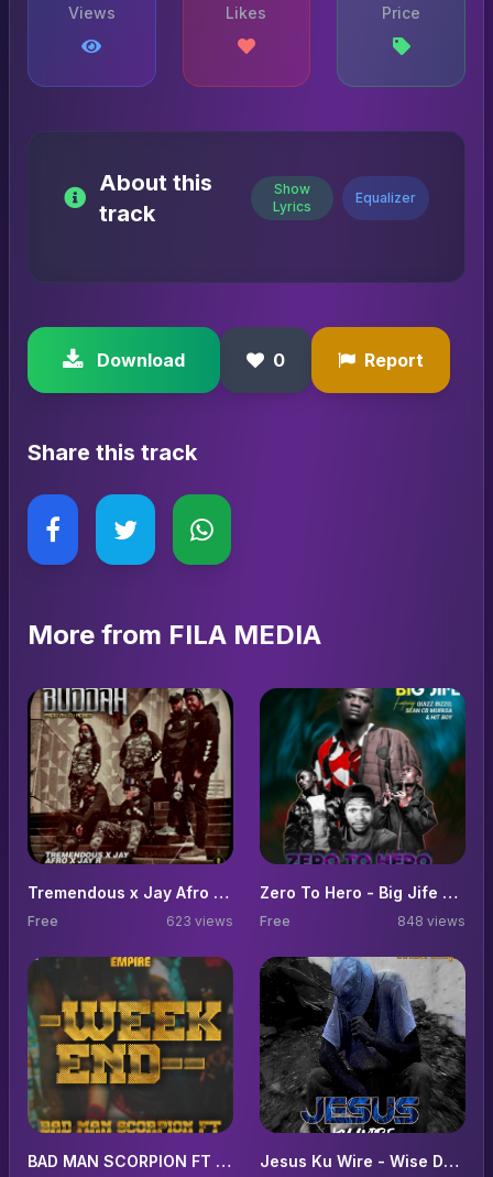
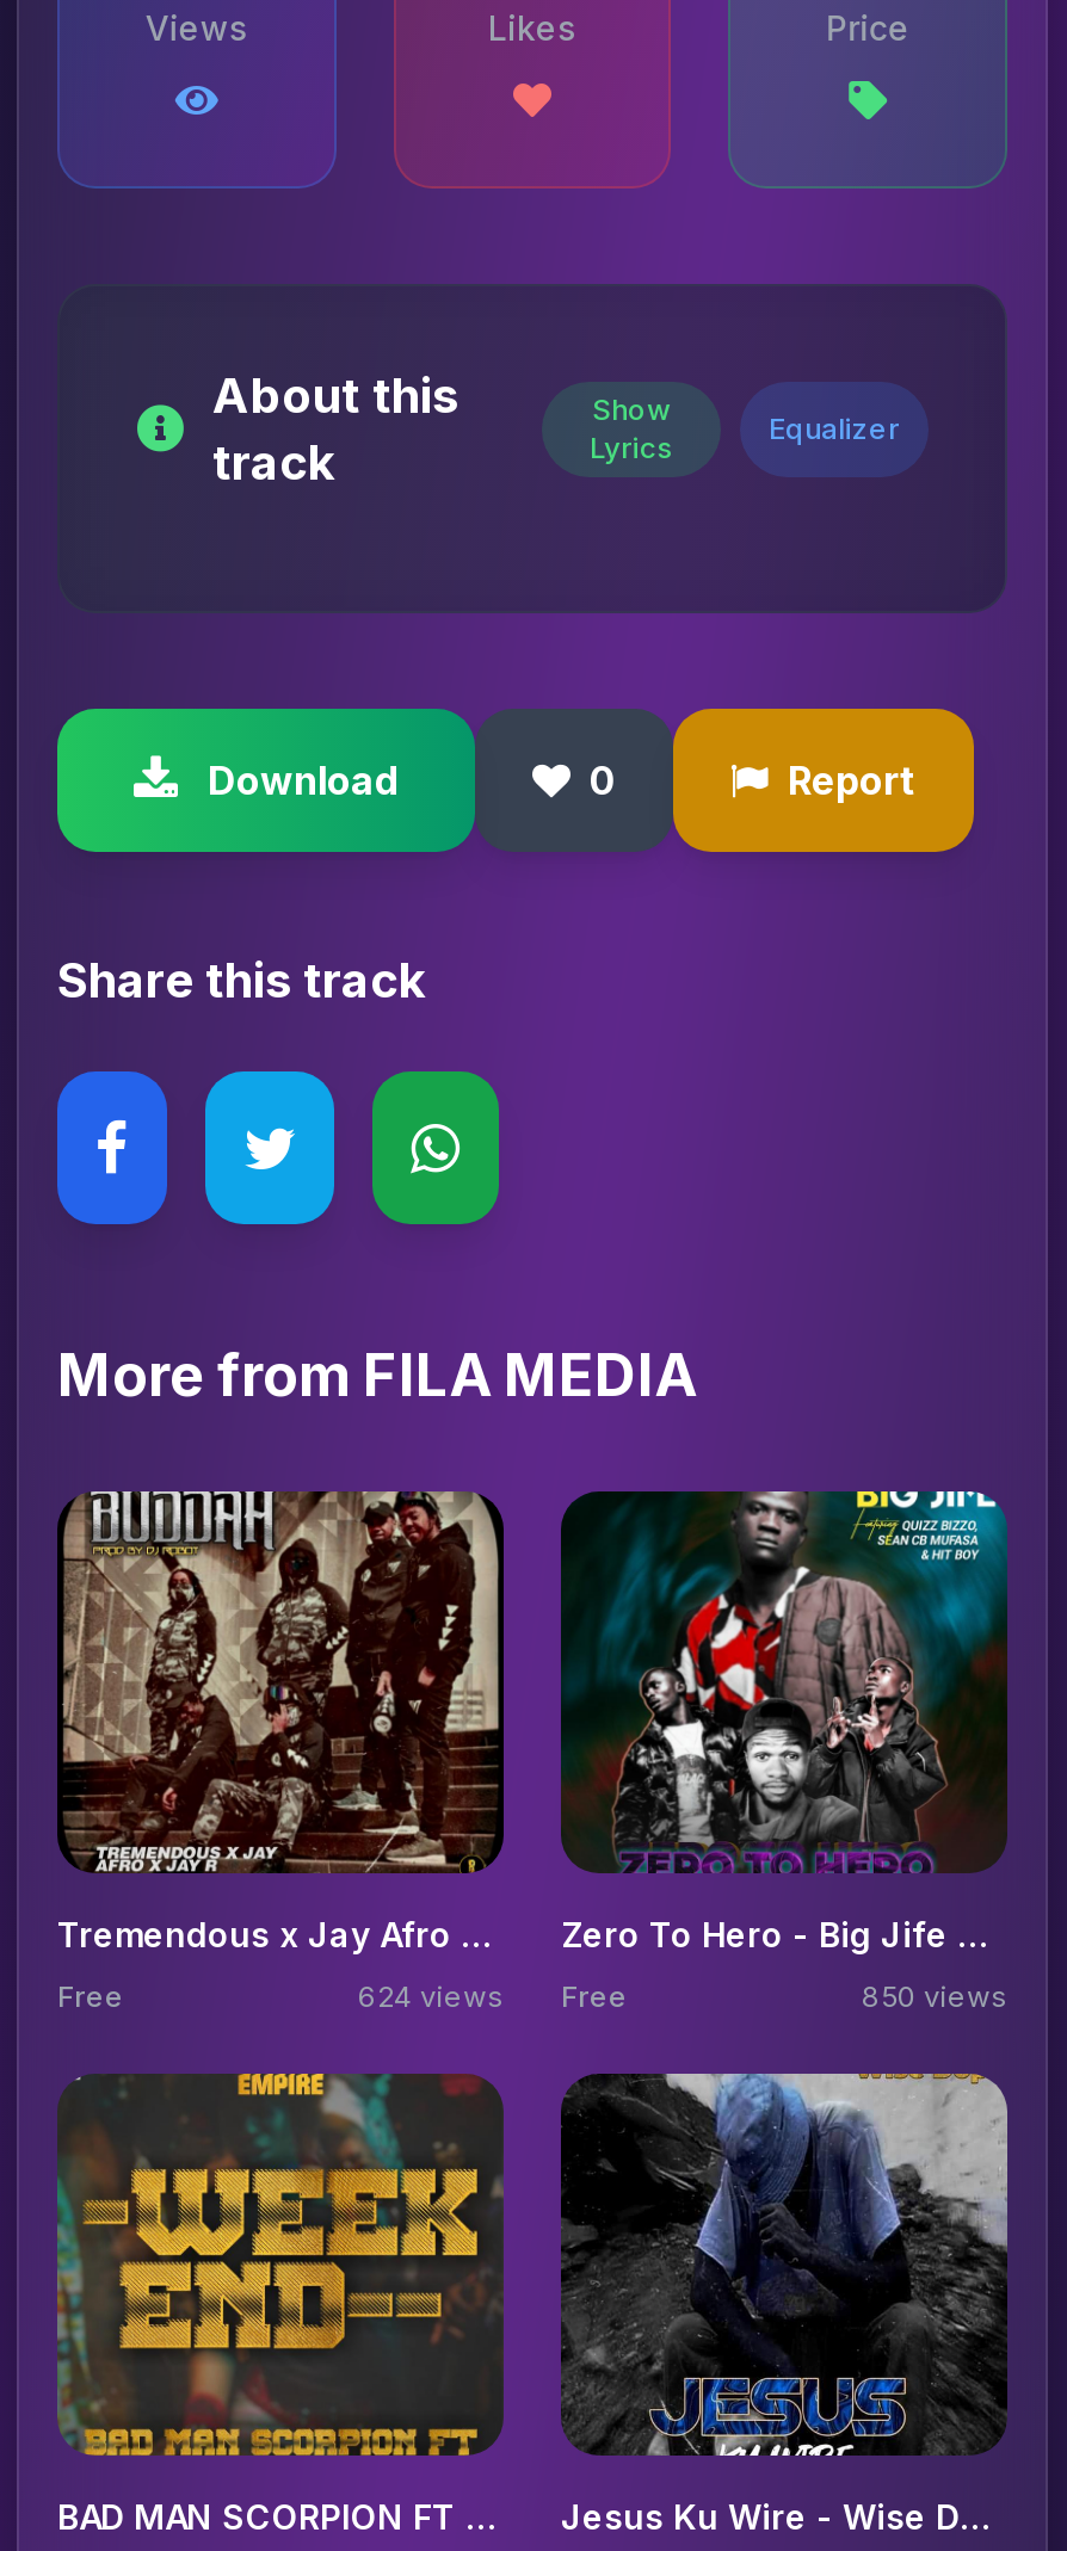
[166,913,291,929] 623 views Free -> [358,1978,628,2014] 624 views Free
[397,913,465,929] 848 views -> [862,1978,1007,2014] 850 views

